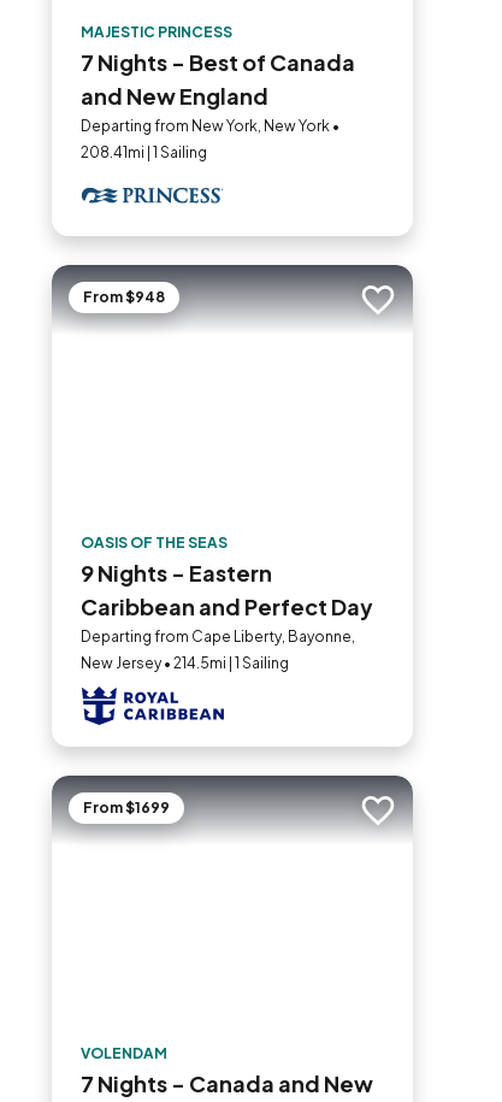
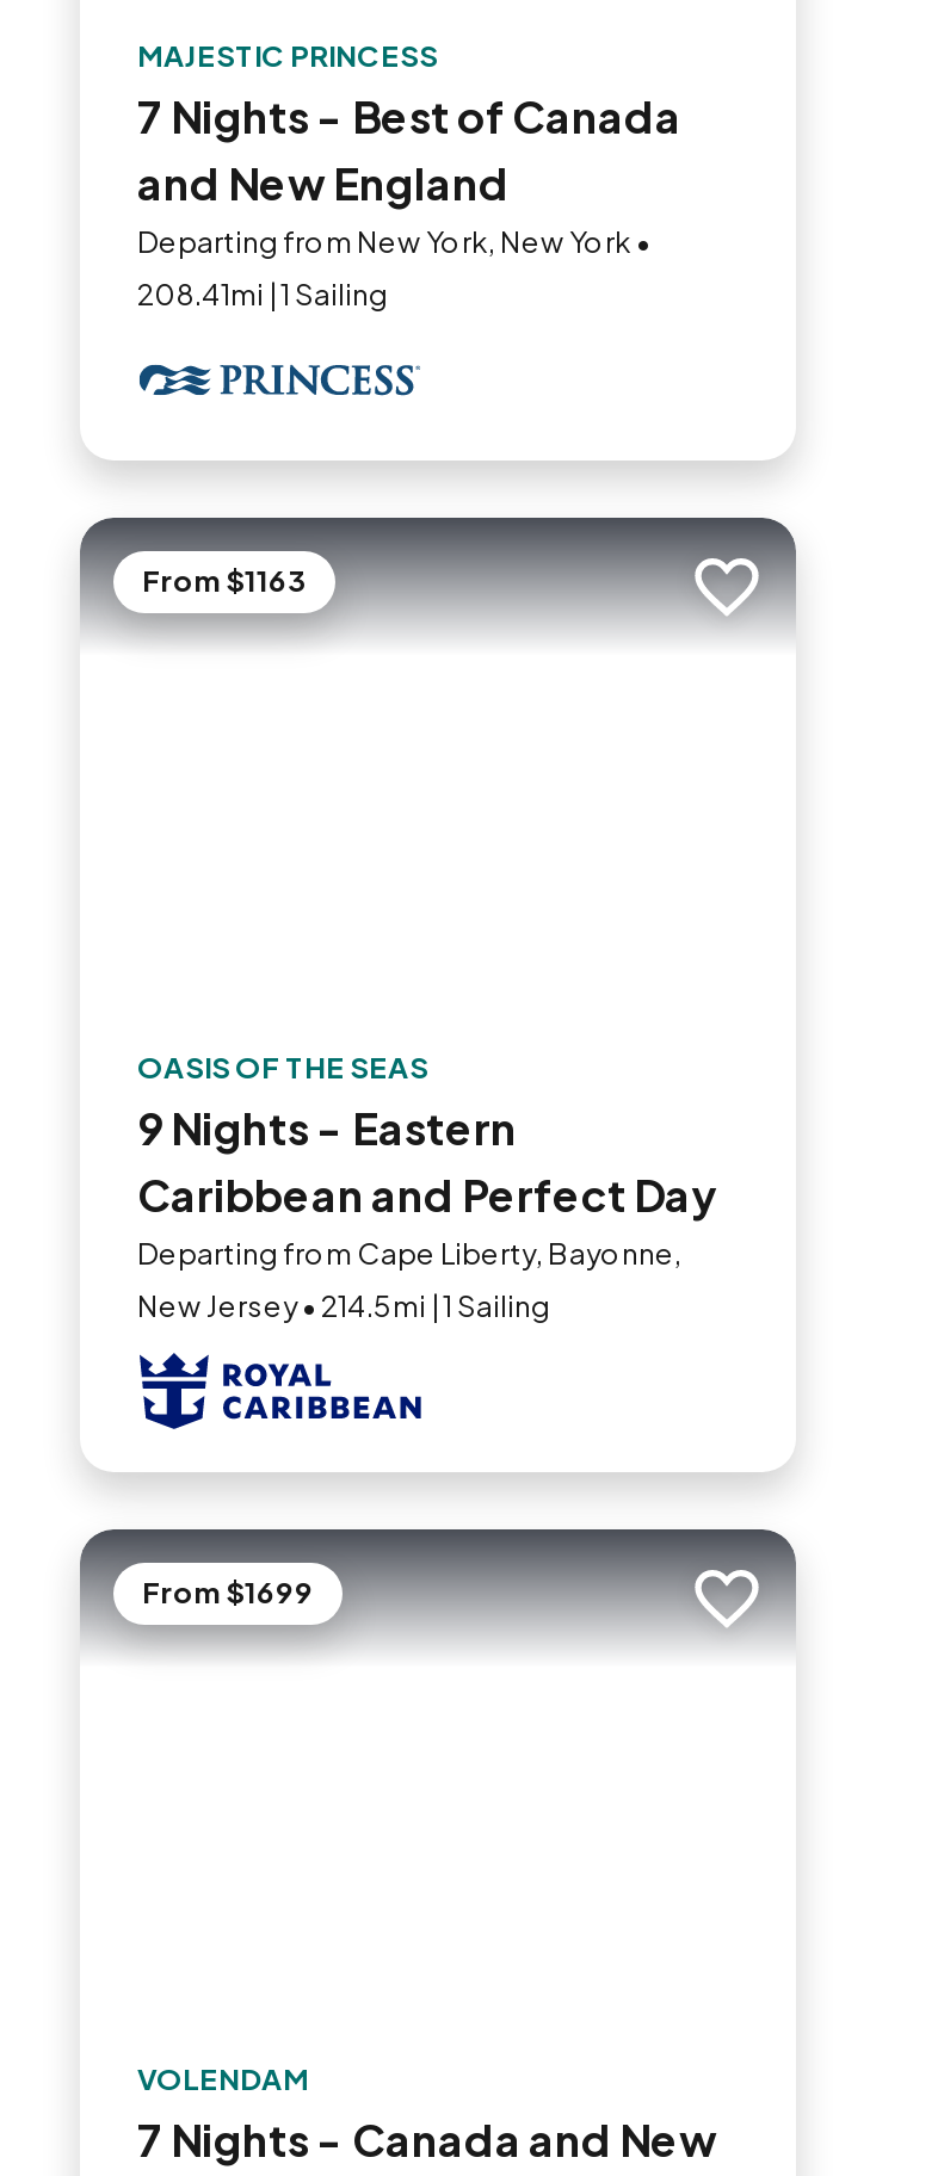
[83,288,165,306] From $948 -> [142,563,307,599] From $1163

